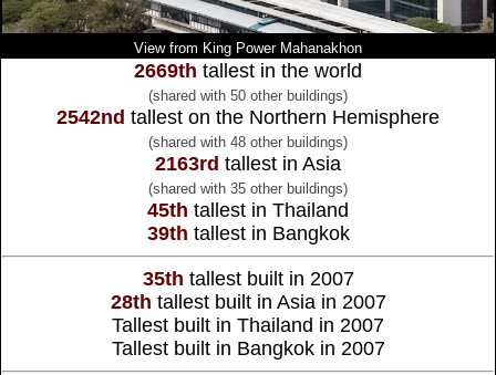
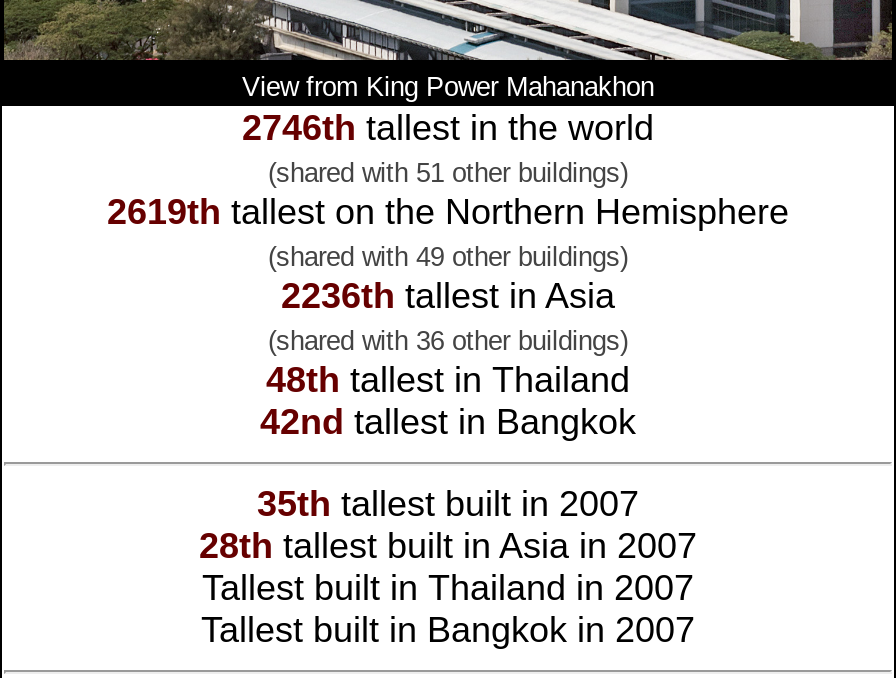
[134,60,362,82] 2669th tallest in the world -> [242,108,654,148] 2746th tallest in the world
[148,87,348,104] (shared with 50 other buildings) -> [268,158,628,188] (shared with 51 other buildings)
[56,106,440,128] 2542nd tallest on the Northern Hemisphere -> [107,192,789,232] 2619th tallest on the Northern Hemisphere
[148,134,348,150] (shared with 48 other buildings) -> [268,242,628,272] (shared with 49 other buildings)
[155,153,341,175] 2163rd tallest in Asia -> [281,276,615,316] 2236th tallest in Asia
[148,180,348,197] (shared with 35 other buildings) -> [268,326,628,356] (shared with 36 other buildings)
[147,199,349,221] 45th tallest in Thailand -> [266,360,630,400] 48th tallest in Thailand
[147,222,349,244] 39th tallest in Bangkok -> [260,402,636,442] 42nd tallest in Bangkok

